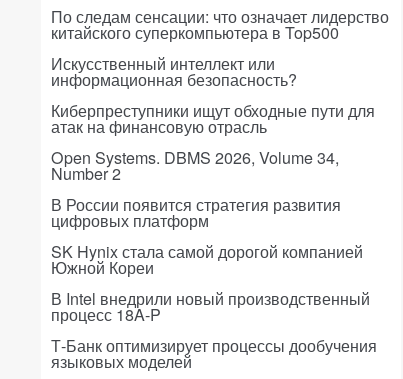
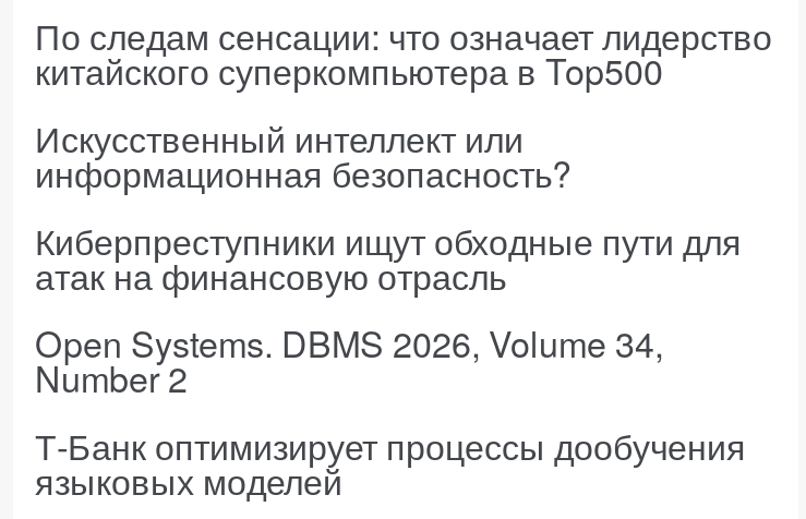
[51,193,370,326] В России появится стратегия развития | цифровых платформ | SK Hynix стала самой дорогой компанией | Южной Кореи | В Intel внедрили новый производственный | процесс 18A-P -> none

